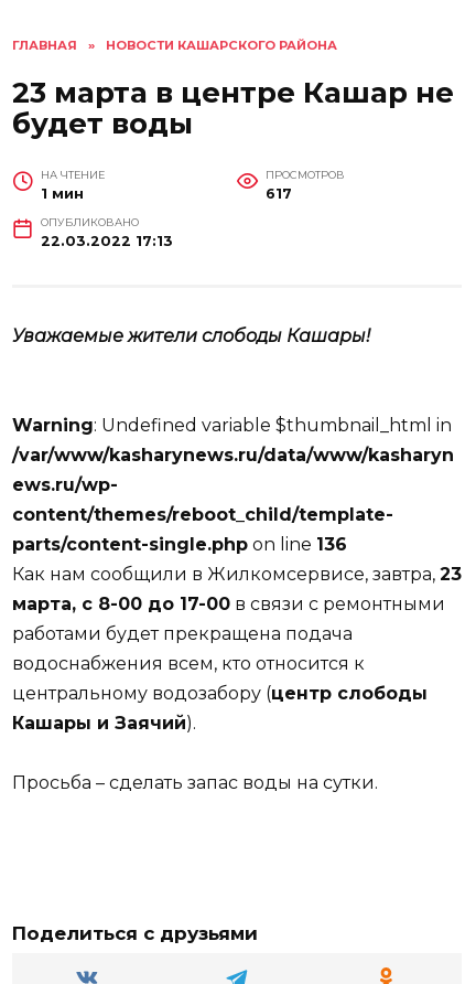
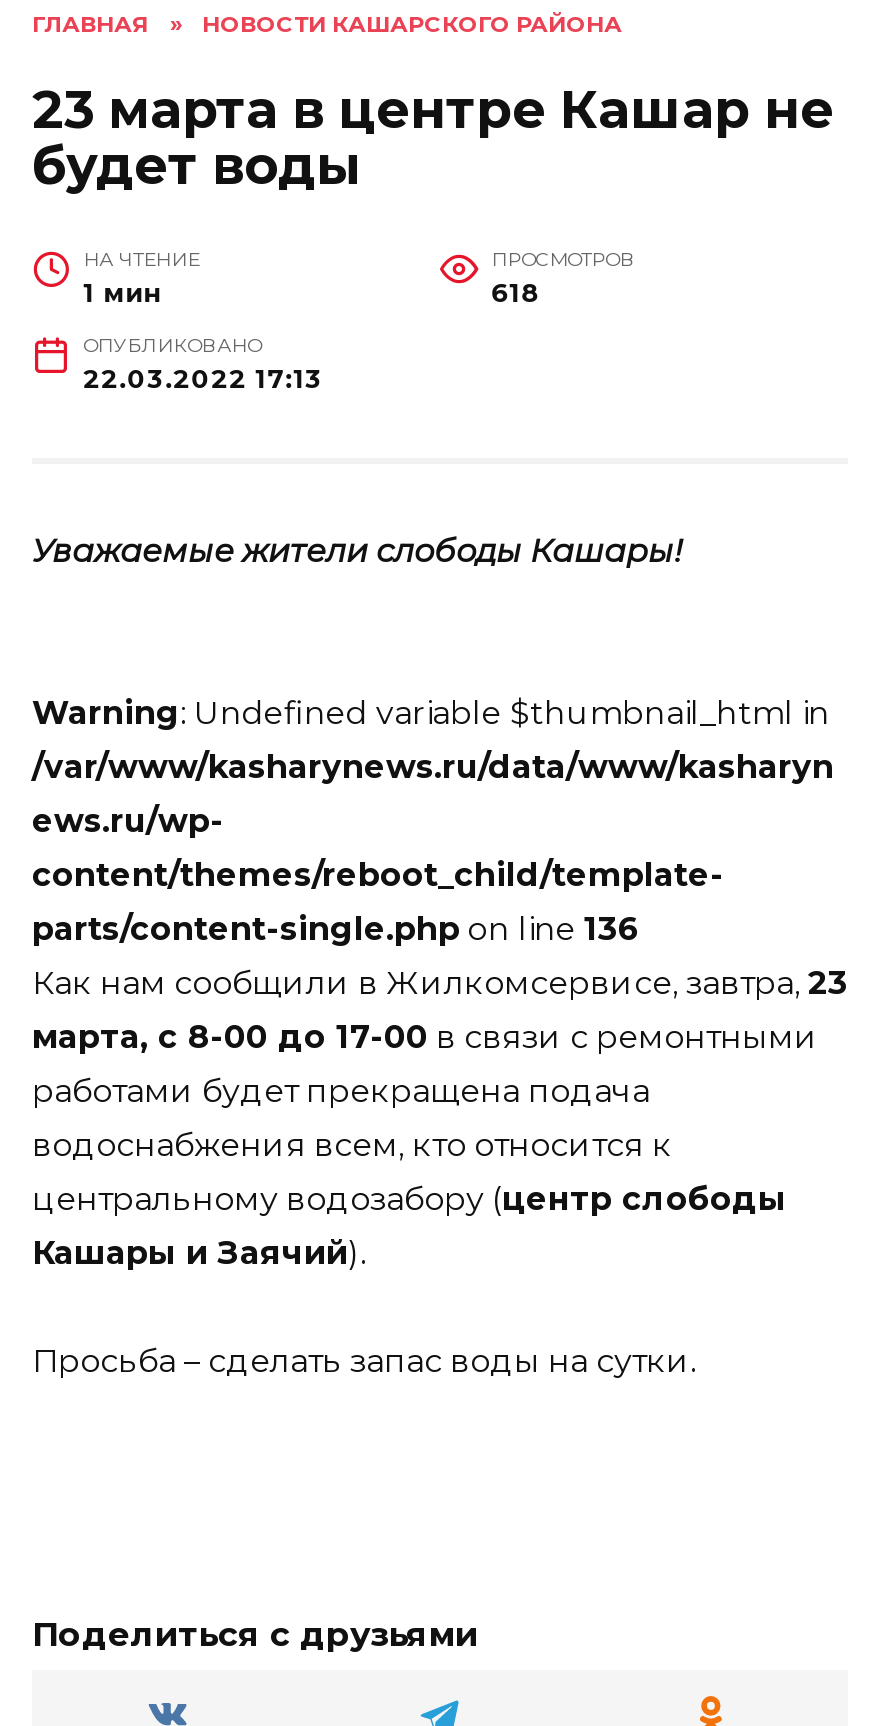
[265,185,292,201] 617 -> [491,277,541,307] 618

